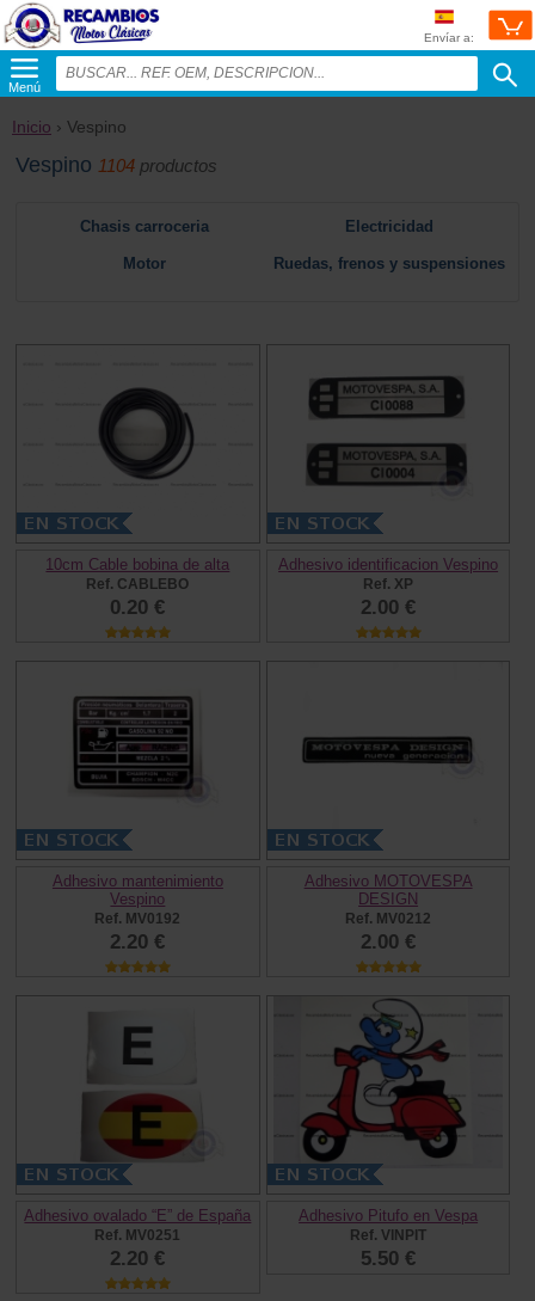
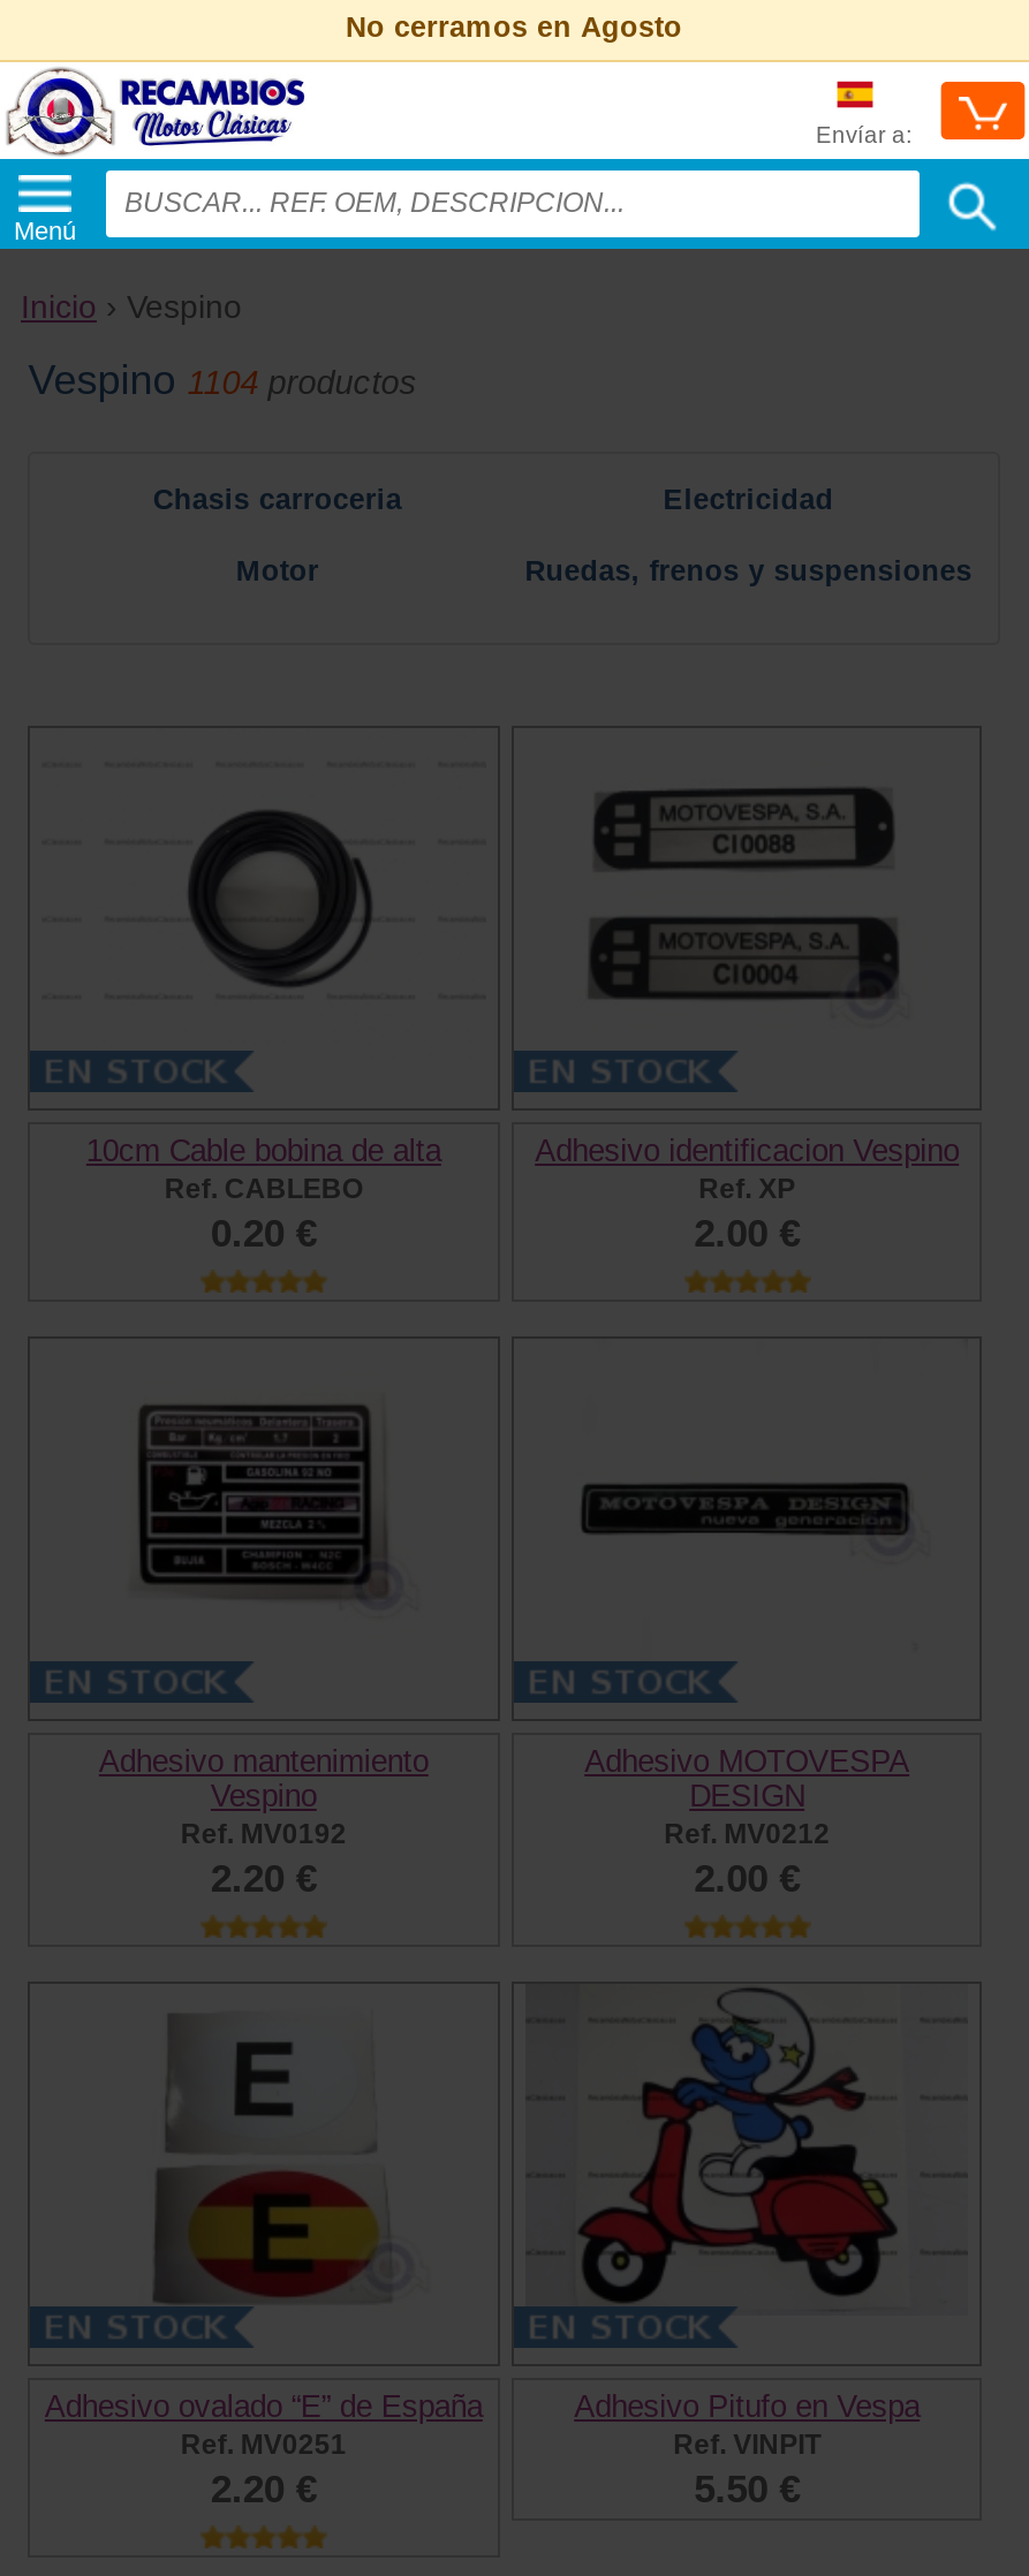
none -> [346,12,682,44] No cerramos en Agosto

